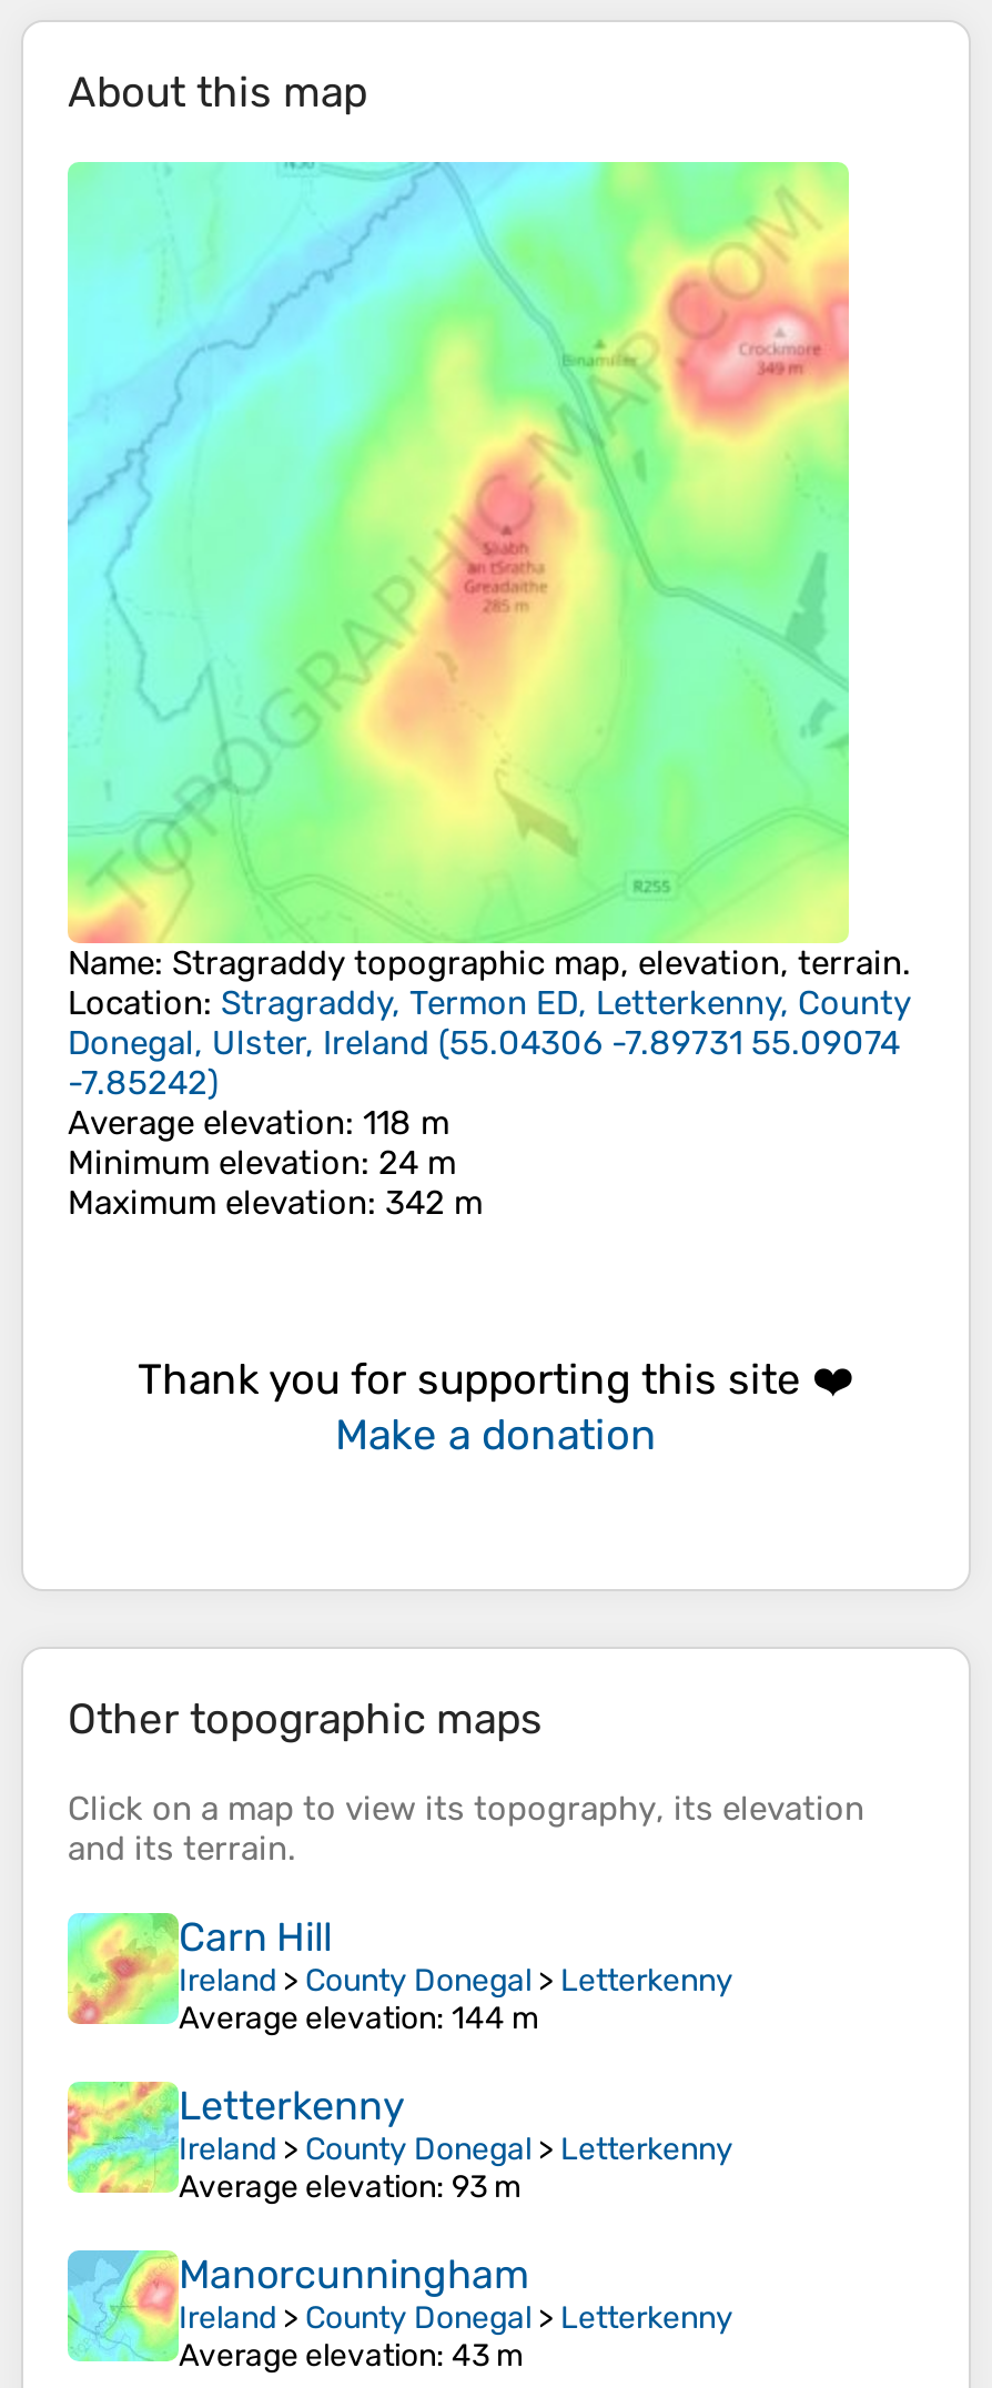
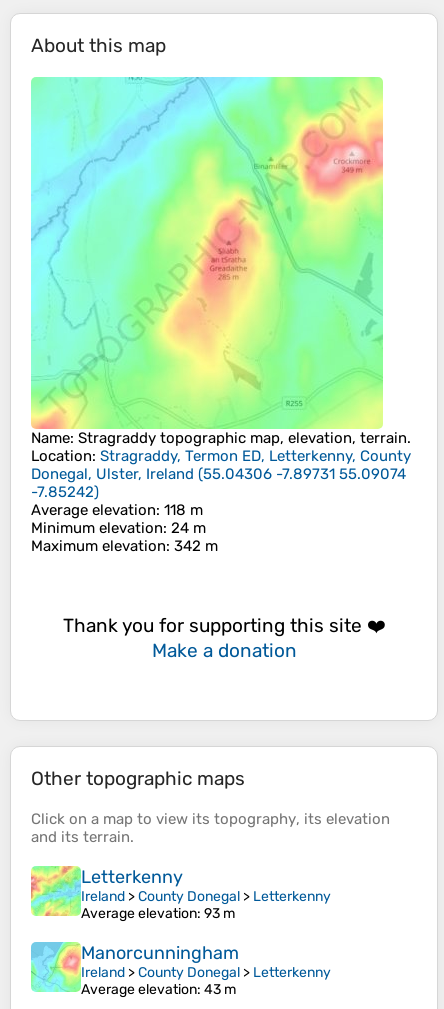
[65,1911,733,2038] [image] | Carn Hill | Ireland > County Donegal > Letterkenny | Average elevation: 144 m -> none

